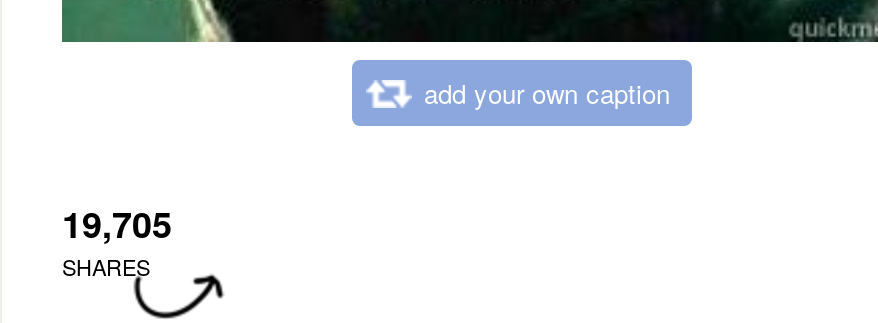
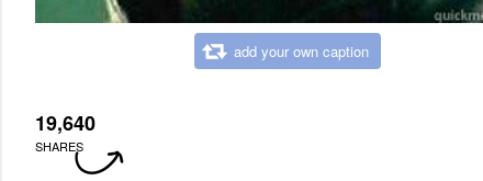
[62,198,172,250] 19,705 -> [35,108,96,137] 19,640

